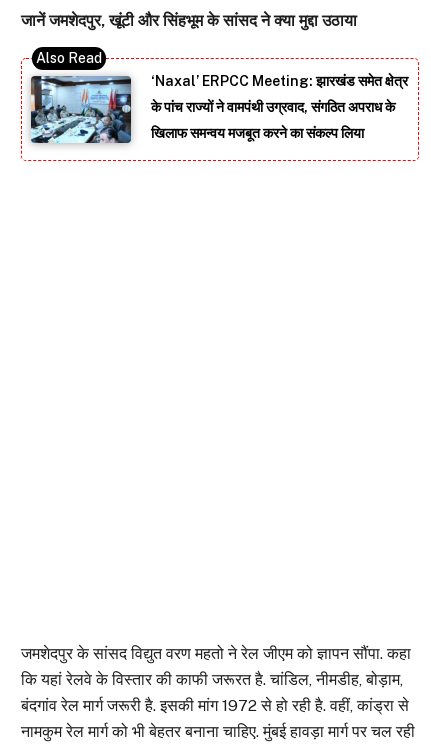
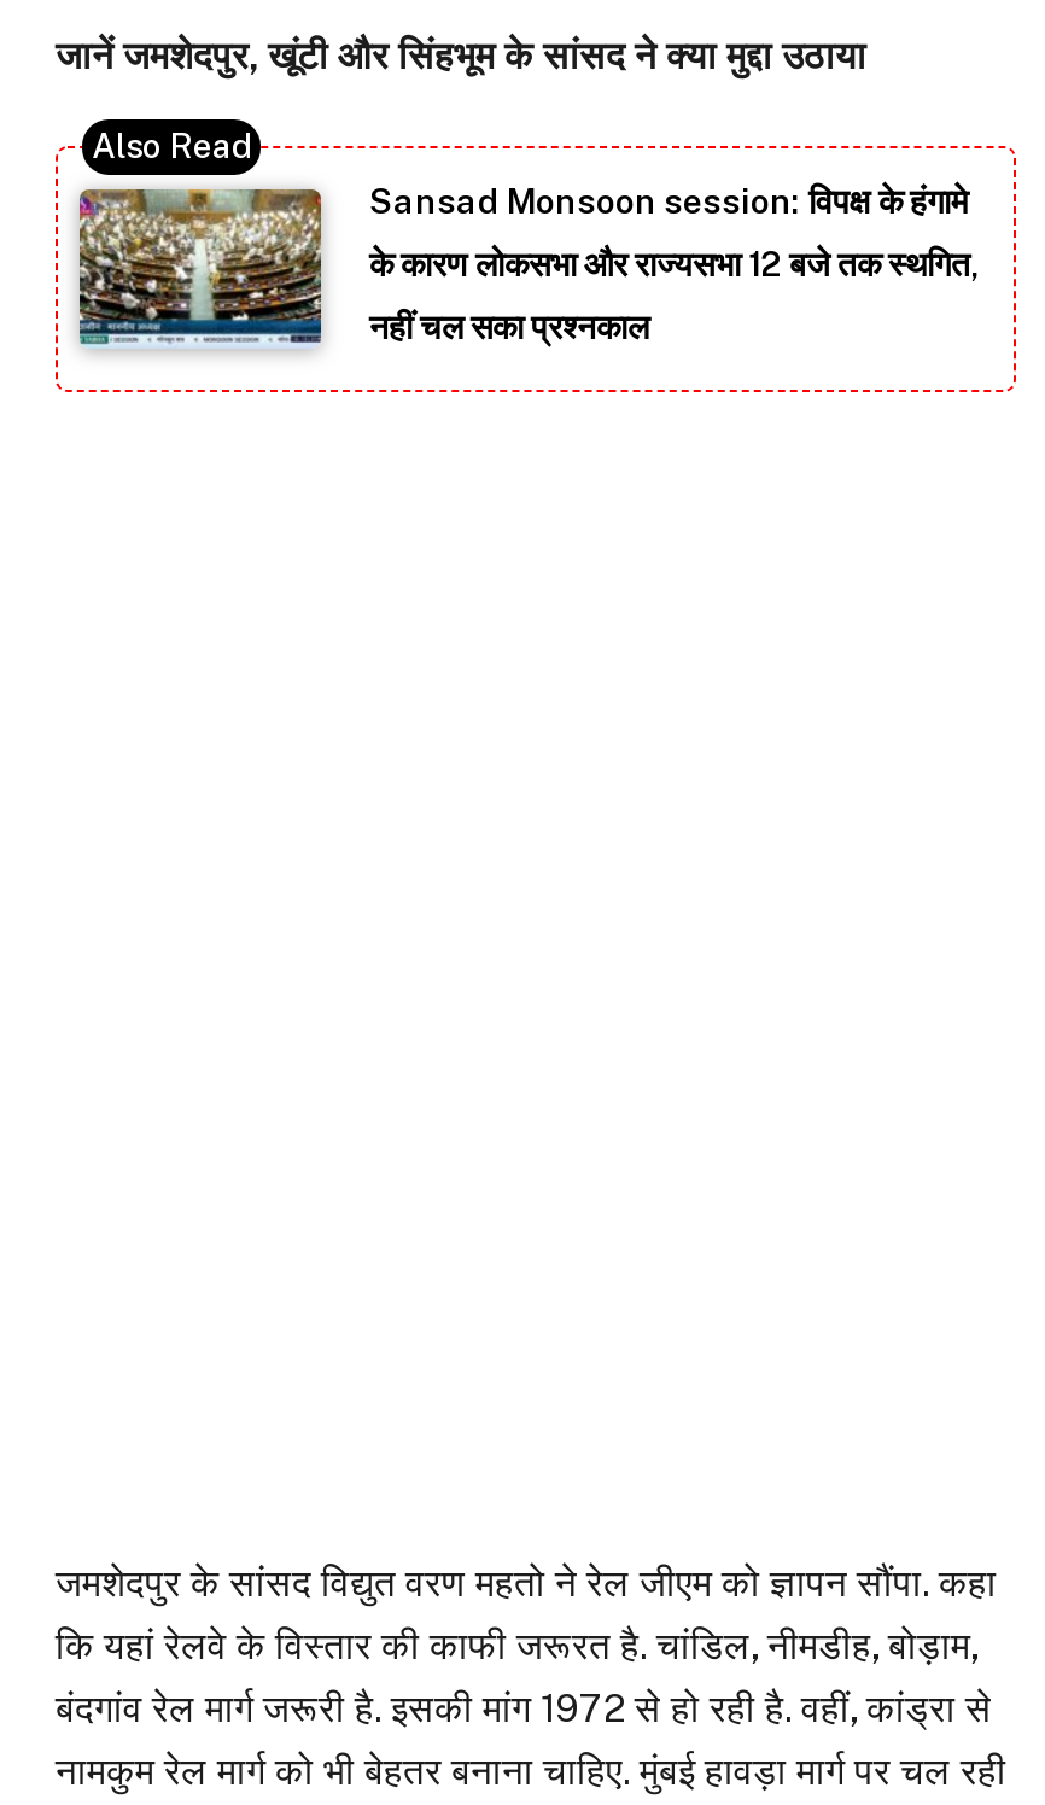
[31,73,408,144] [image] | ‘Naxal’ ERPCC Meeting: झारखंड समेत क्षेत्र -> [77,182,968,351] [image] | Sansad Monsoon session: विपक्ष के हंगामे
[151,99,395,115] के पांच राज्यों ने वामपंथी उग्रवाद, संगठित अपराध के -> [369,245,980,284] के कारण लोकसभा और राज्यसभा 12 बजे तक स्थगित,
[151,125,364,141] खिलाफ समन्वय मजबूत करने का संकल्प लिया -> [369,308,649,346] नहीं चल सका प्रश्नकाल

